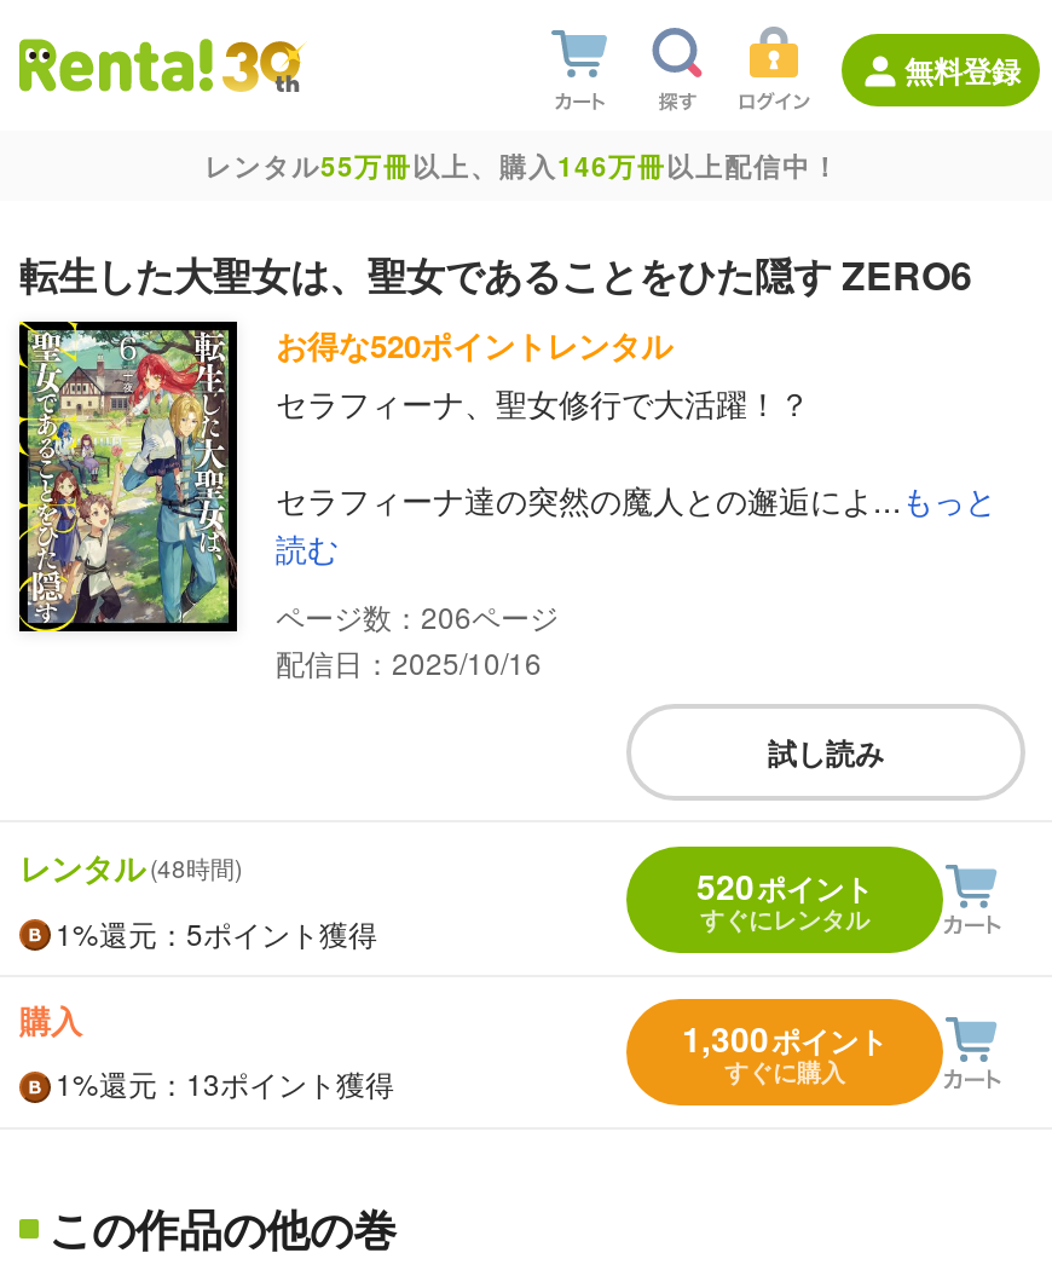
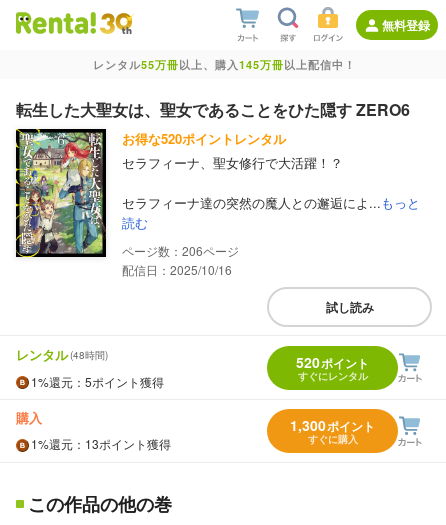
[204,148,840,184] レンタル55万冊以上、購入146万冊以上配信中！ -> [92,57,355,72] レンタル55万冊以上、購入145万冊以上配信中！

